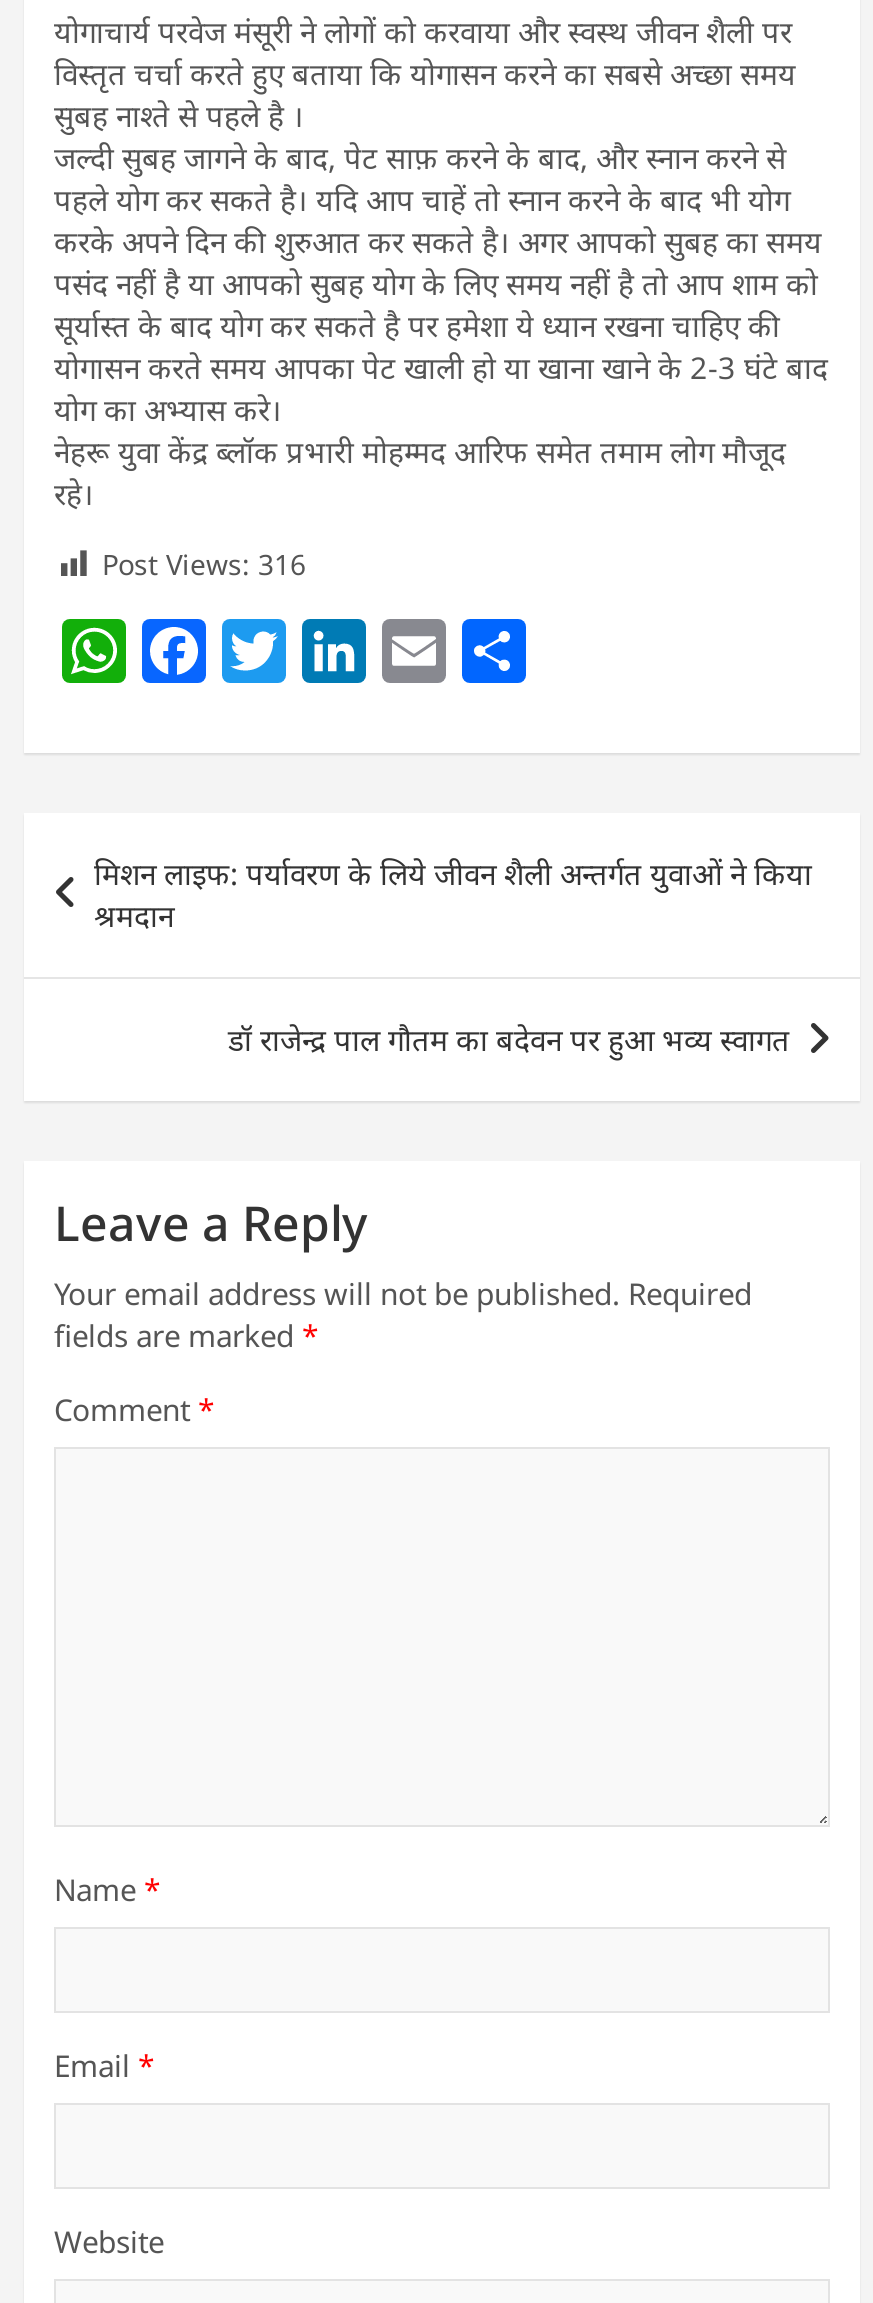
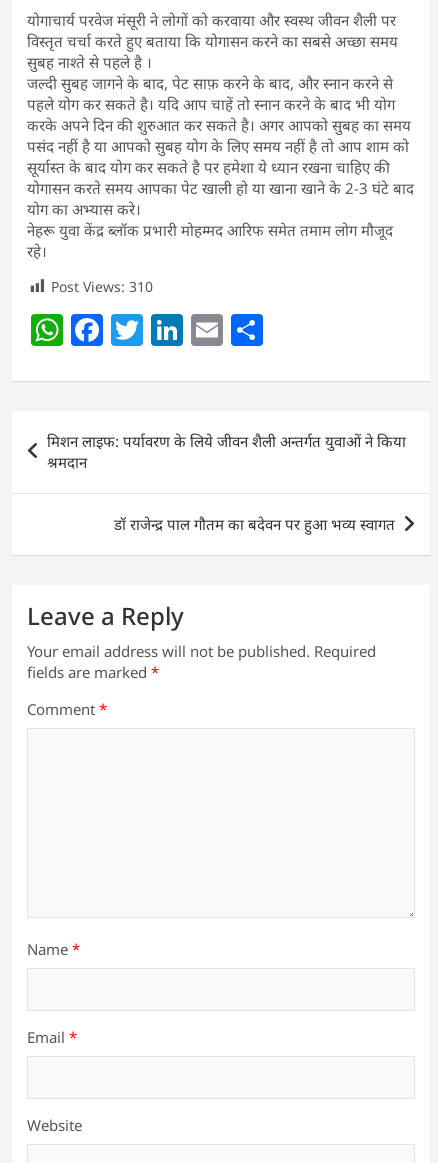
[102,545,306,583] Post Views: 316 -> [51,277,153,296] Post Views: 310

